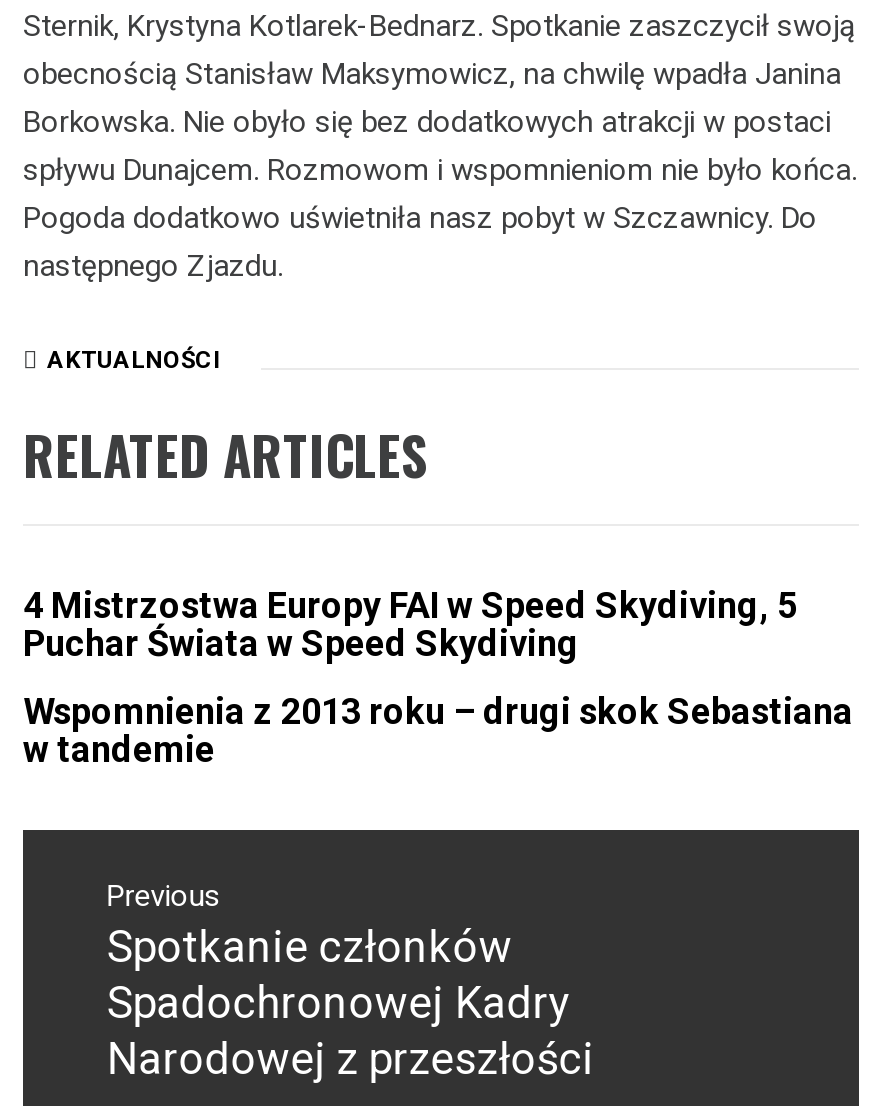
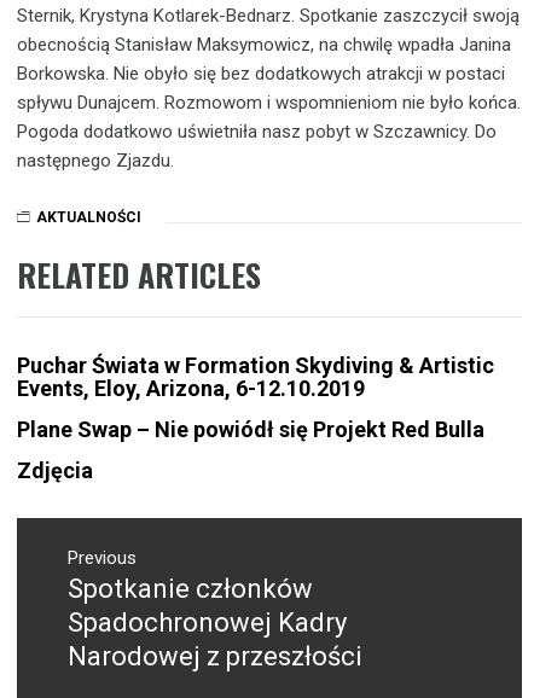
[23,584,853,770] 4 Mistrzostwa Europy FAI w Speed Skydiving, 5 | Puchar Świata w Speed Skydiving | Wspomnienia z 2013 roku – drugi skok Sebastiana | w tandemie -> [17,353,494,483] Puchar Świata w Formation Skydiving & Artistic | Events, Eloy, Arizona, 6-12.10.2019 | Plane Swap – Nie powiódł się Projekt Red Bulla | Zdjęcia

